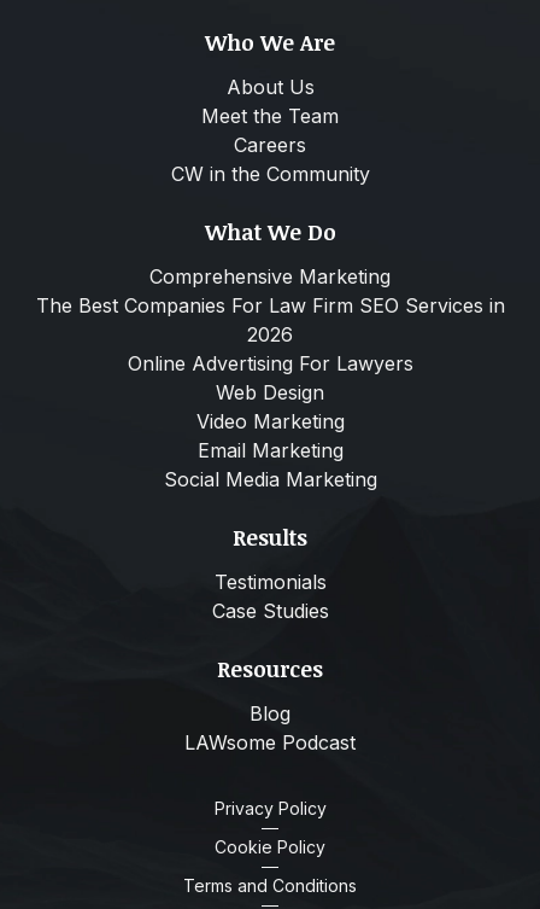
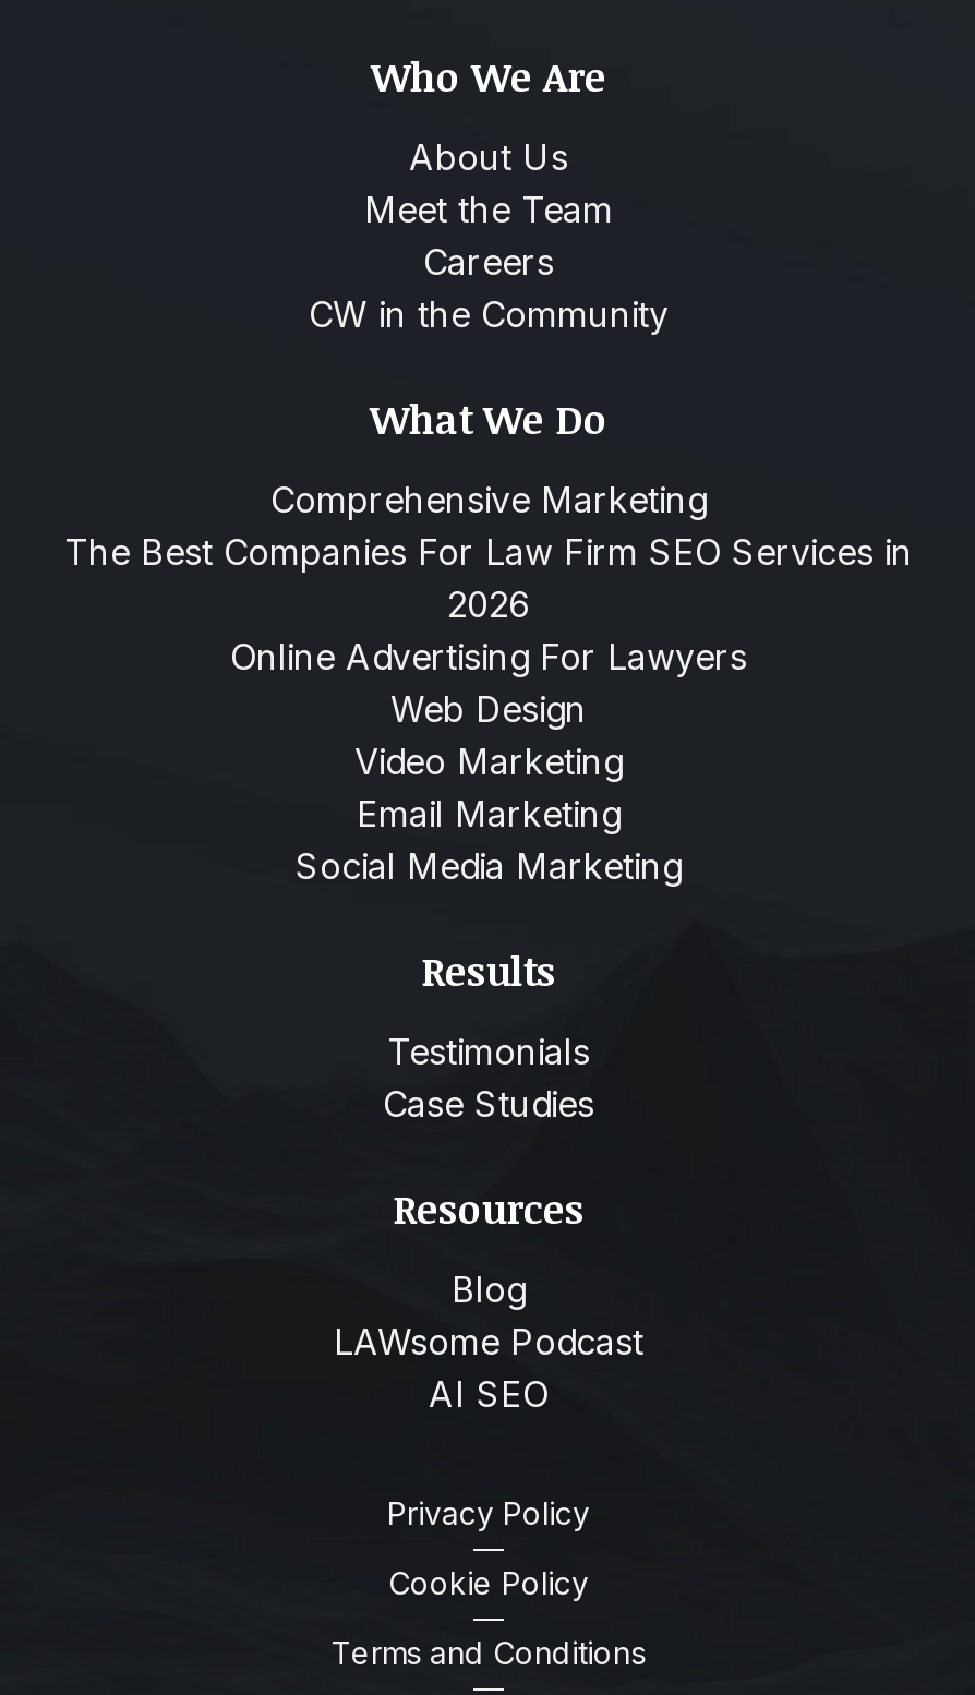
none -> [429,1371,549,1415] AI SEO

